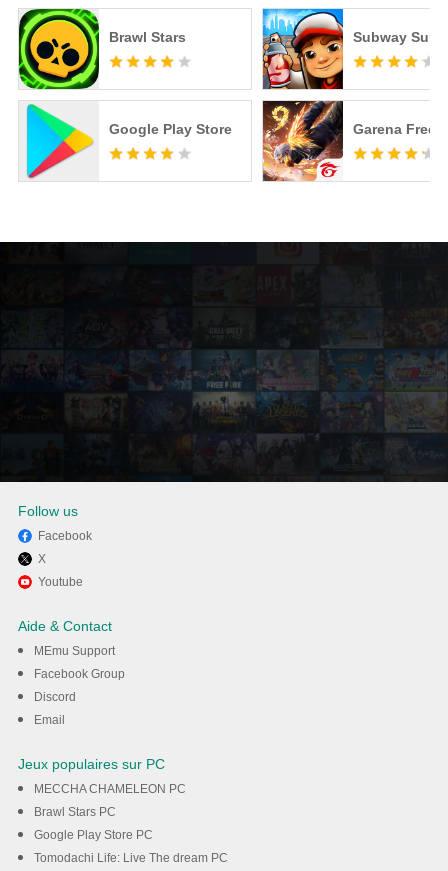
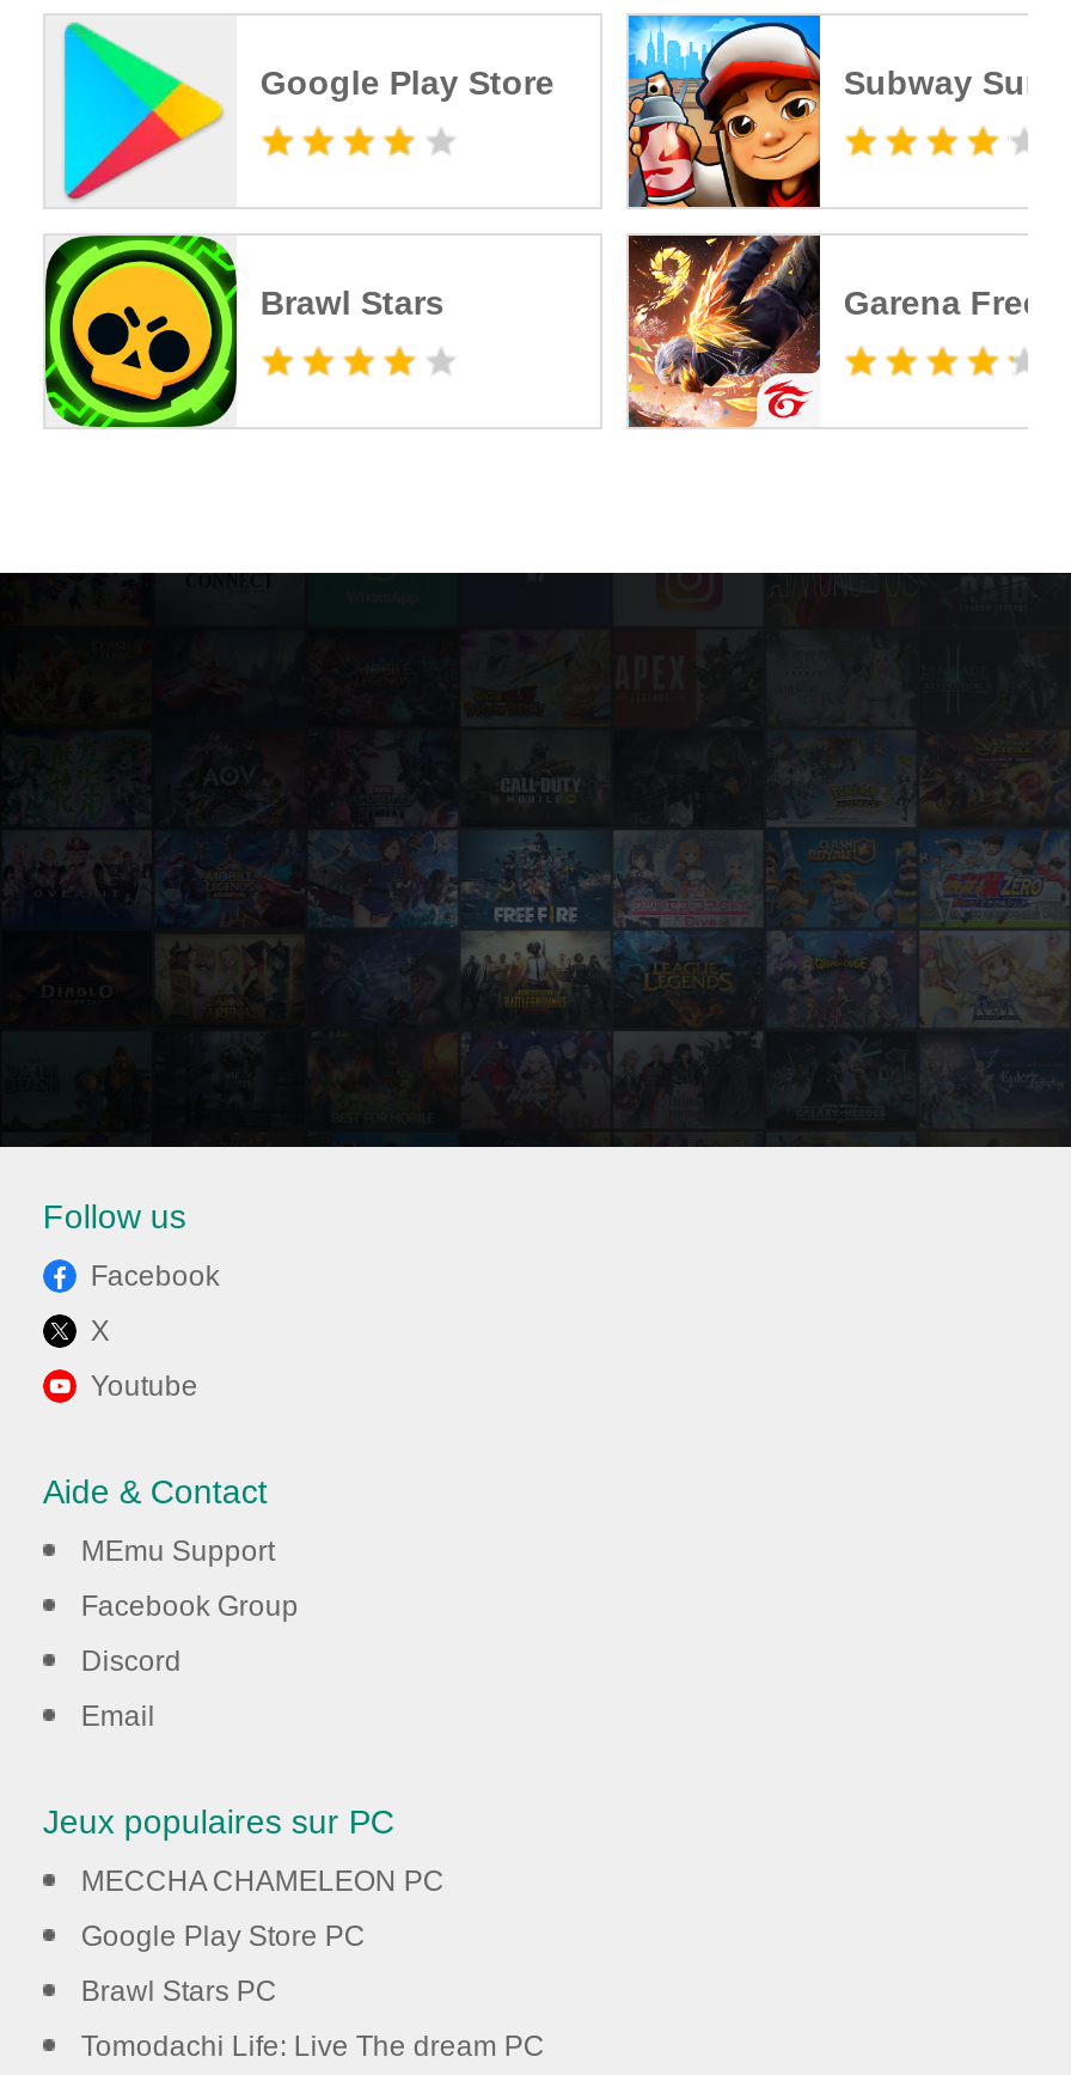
moved [18,8,186,90] -> [43,233,444,429]: [image] | Brawl Stars
moved [19,103,232,181] -> [45,16,554,205]: [image] | Google Play Store
moved [34,805,116,819] -> [81,1975,277,2009]: Brawl Stars PC
moved [34,828,153,842] -> [81,1920,366,1954]: Google Play Store PC

